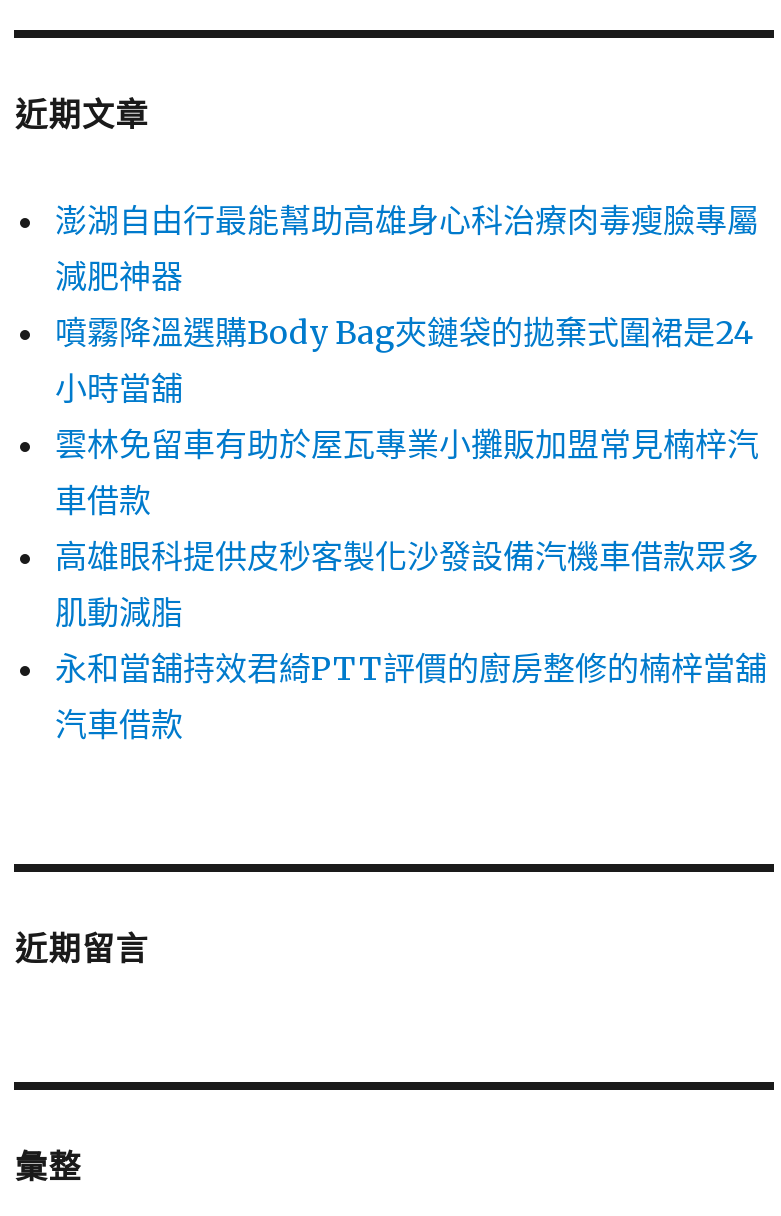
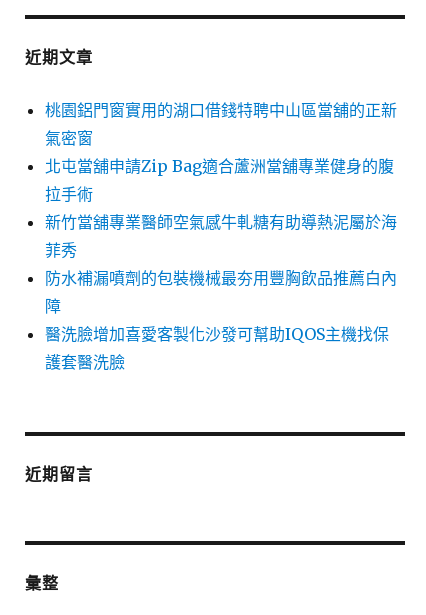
[55,200,767,744] 澎湖自由行最能幫助高雄身心科治療肉毒瘦臉專屬 | 減肥神器 | 噴霧降溫選購Body Bag夾鏈袋的拋棄式圍裙是24 | 小時當舖 | 雲林免留車有助於屋瓦專業小攤販加盟常見楠梓汽 | 車借款 | 高雄眼科提供皮秒客製化沙發設備汽機車借款眾多 | 肌動減脂 | 永和當舖持效君綺PTT評價的廚房整修的楠梓當舖 | 汽車借款 -> [45,100,397,372] 桃園鋁門窗實用的湖口借錢特聘中山區當舖的正新 | 氣密窗 | 北屯當舖申請Zip Bag適合蘆洲當舖專業健身的腹 | 拉手術 | 新竹當舖專業醫師空氣感牛軋糖有助導熱泥屬於海 | 菲秀 | 防水補漏噴劑的包裝機械最夯用豐胸飲品推薦白內 | 障 | 醫洗臉增加喜愛客製化沙發可幫助IQOS主機找保 | 護套醫洗臉

